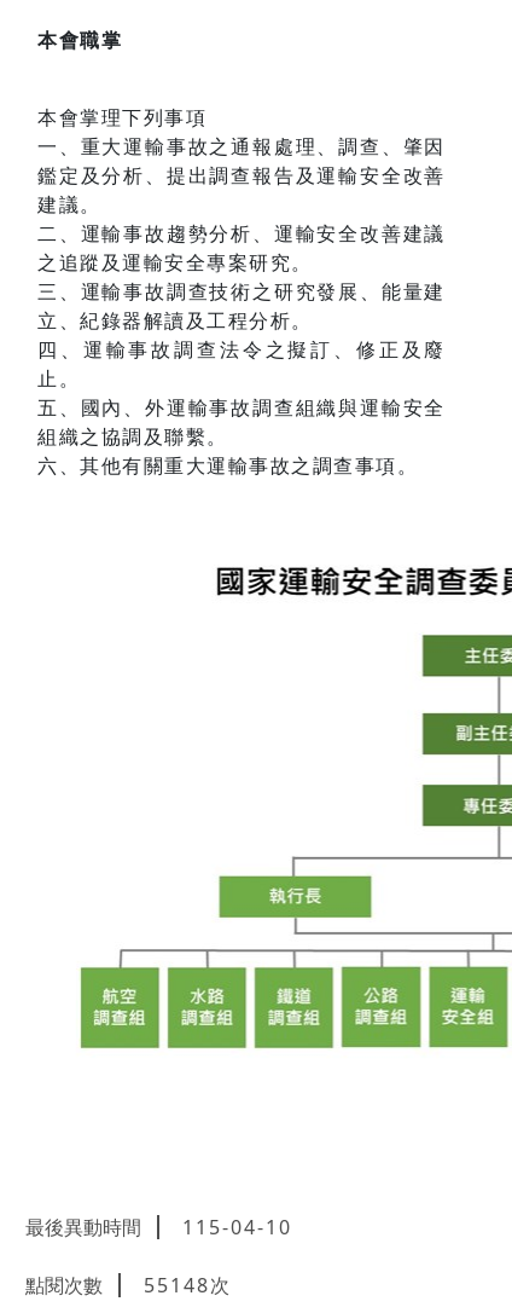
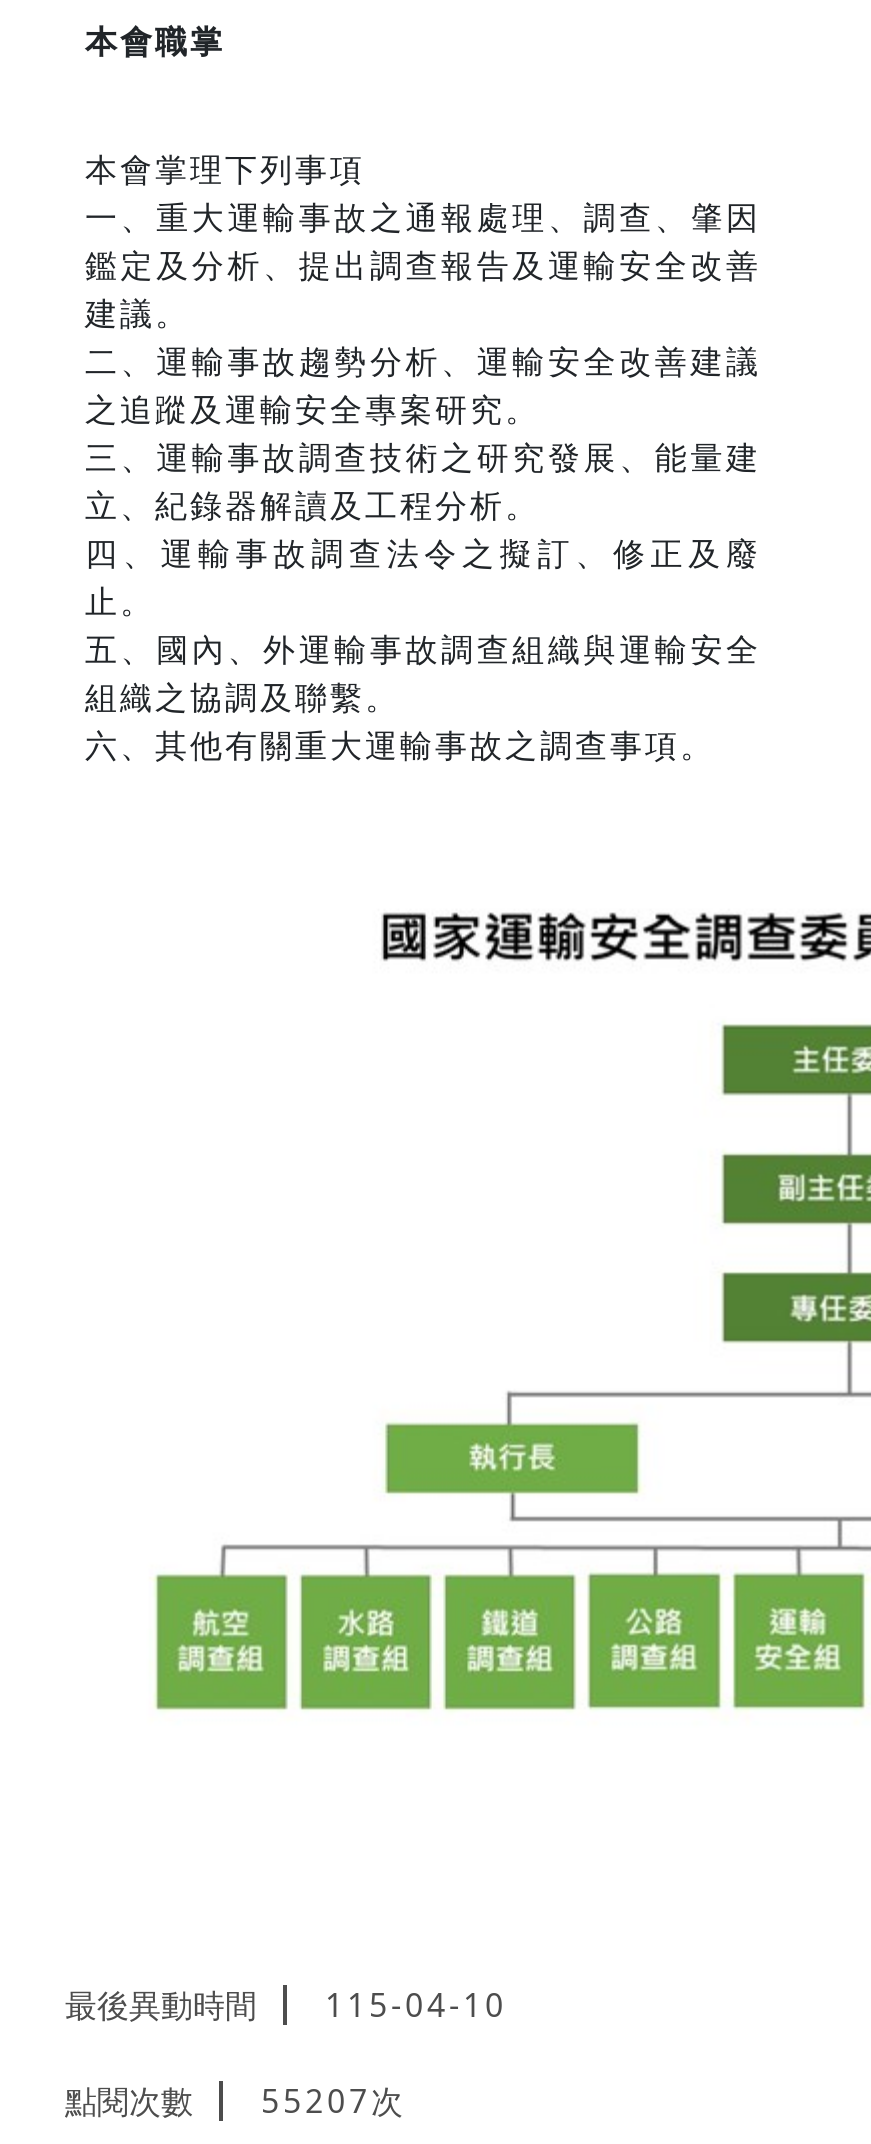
[25,1272,232,1299] 點閱次數 55148次 -> [65,2079,407,2123] 點閱次數 55207次

